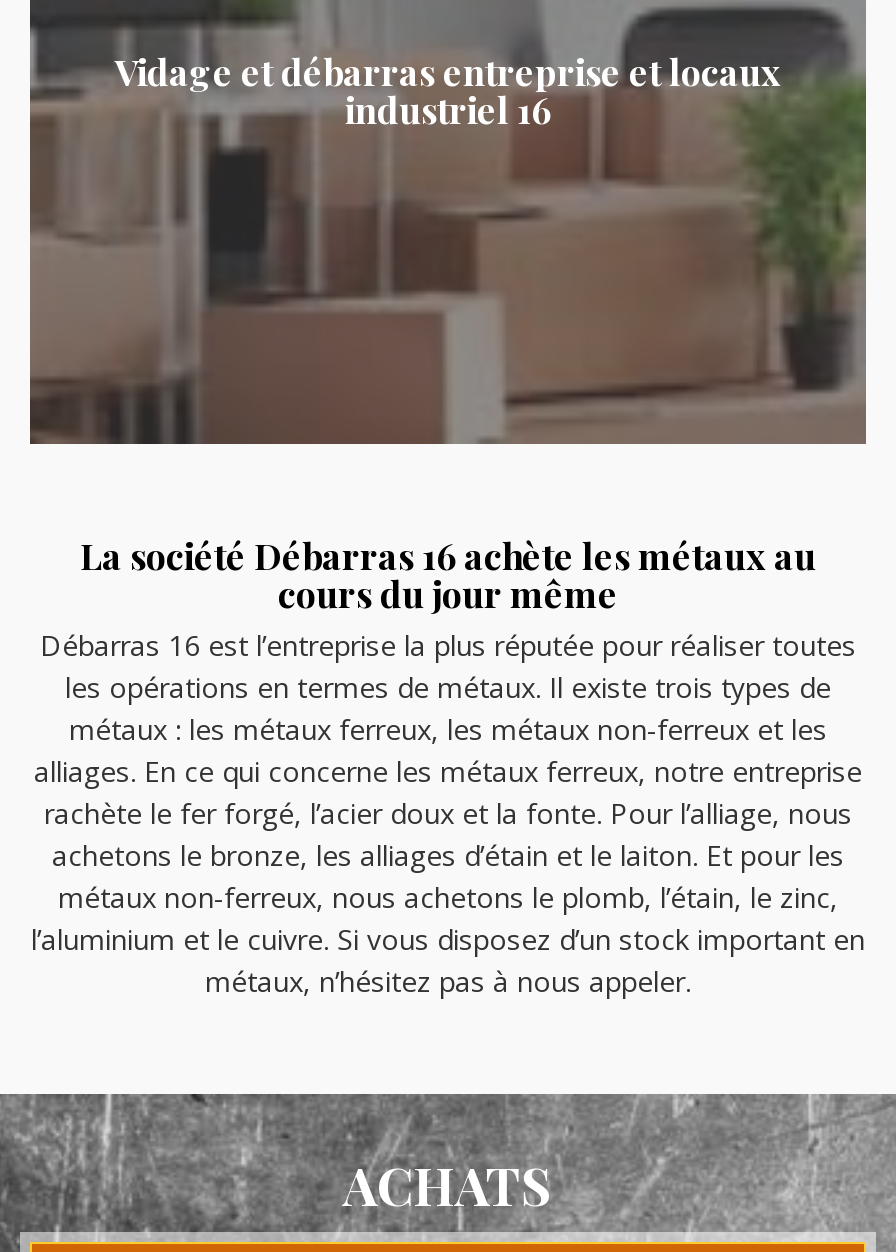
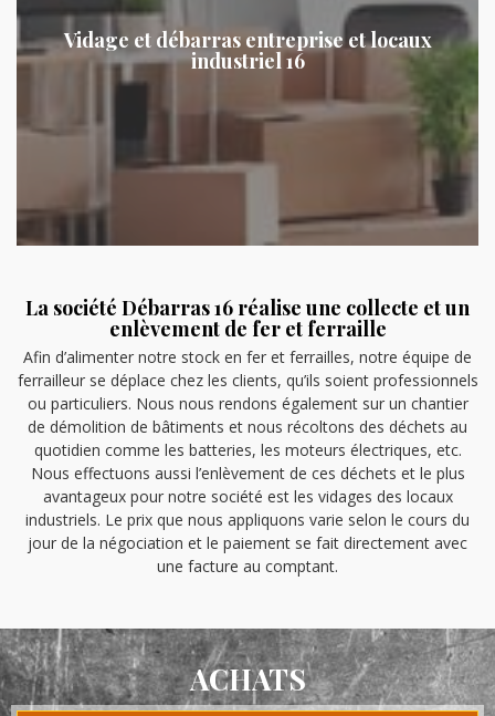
[31,532,865,1000] La société Débarras 16 achète les métaux au | cours du jour même | Débarras 16 est l’entreprise la plus réputée pour réaliser toutes | les opérations en termes de métaux. Il existe trois types de | métaux : les métaux ferreux, les métaux non-ferreux et les | alliages. En ce qui concerne les métaux ferreux, notre entreprise | rachète le fer forgé, l’acier doux et la fonte. Pour l’alliage, nous | achetons le bronze, les alliages d’étain et le laiton. Et pour les | métaux non-ferreux, nous achetons le plomb, l’étain, le zinc, | l’aluminium et le cuivre. Si vous disposez d’un stock important en | métaux, n’hésitez pas à nous appeler. -> [17,294,478,577] La société Débarras 16 réalise une collecte et un | enlèvement de fer et ferraille | Afin d’alimenter notre stock en fer et ferrailles, notre équipe de | ferrailleur se déplace chez les clients, qu’ils soient professionnels | ou particuliers. Nous nous rendons également sur un chantier | de démolition de bâtiments et nous récoltons des déchets au | quotidien comme les batteries, les moteurs électriques, etc. | Nous effectuons aussi l’enlèvement de ces déchets et le plus | avantageux pour notre société est les vidages des locaux | industriels. Le prix que nous appliquons varie selon le cours du | jour de la négociation et le paiement se fait directement avec | une facture au comptant.

